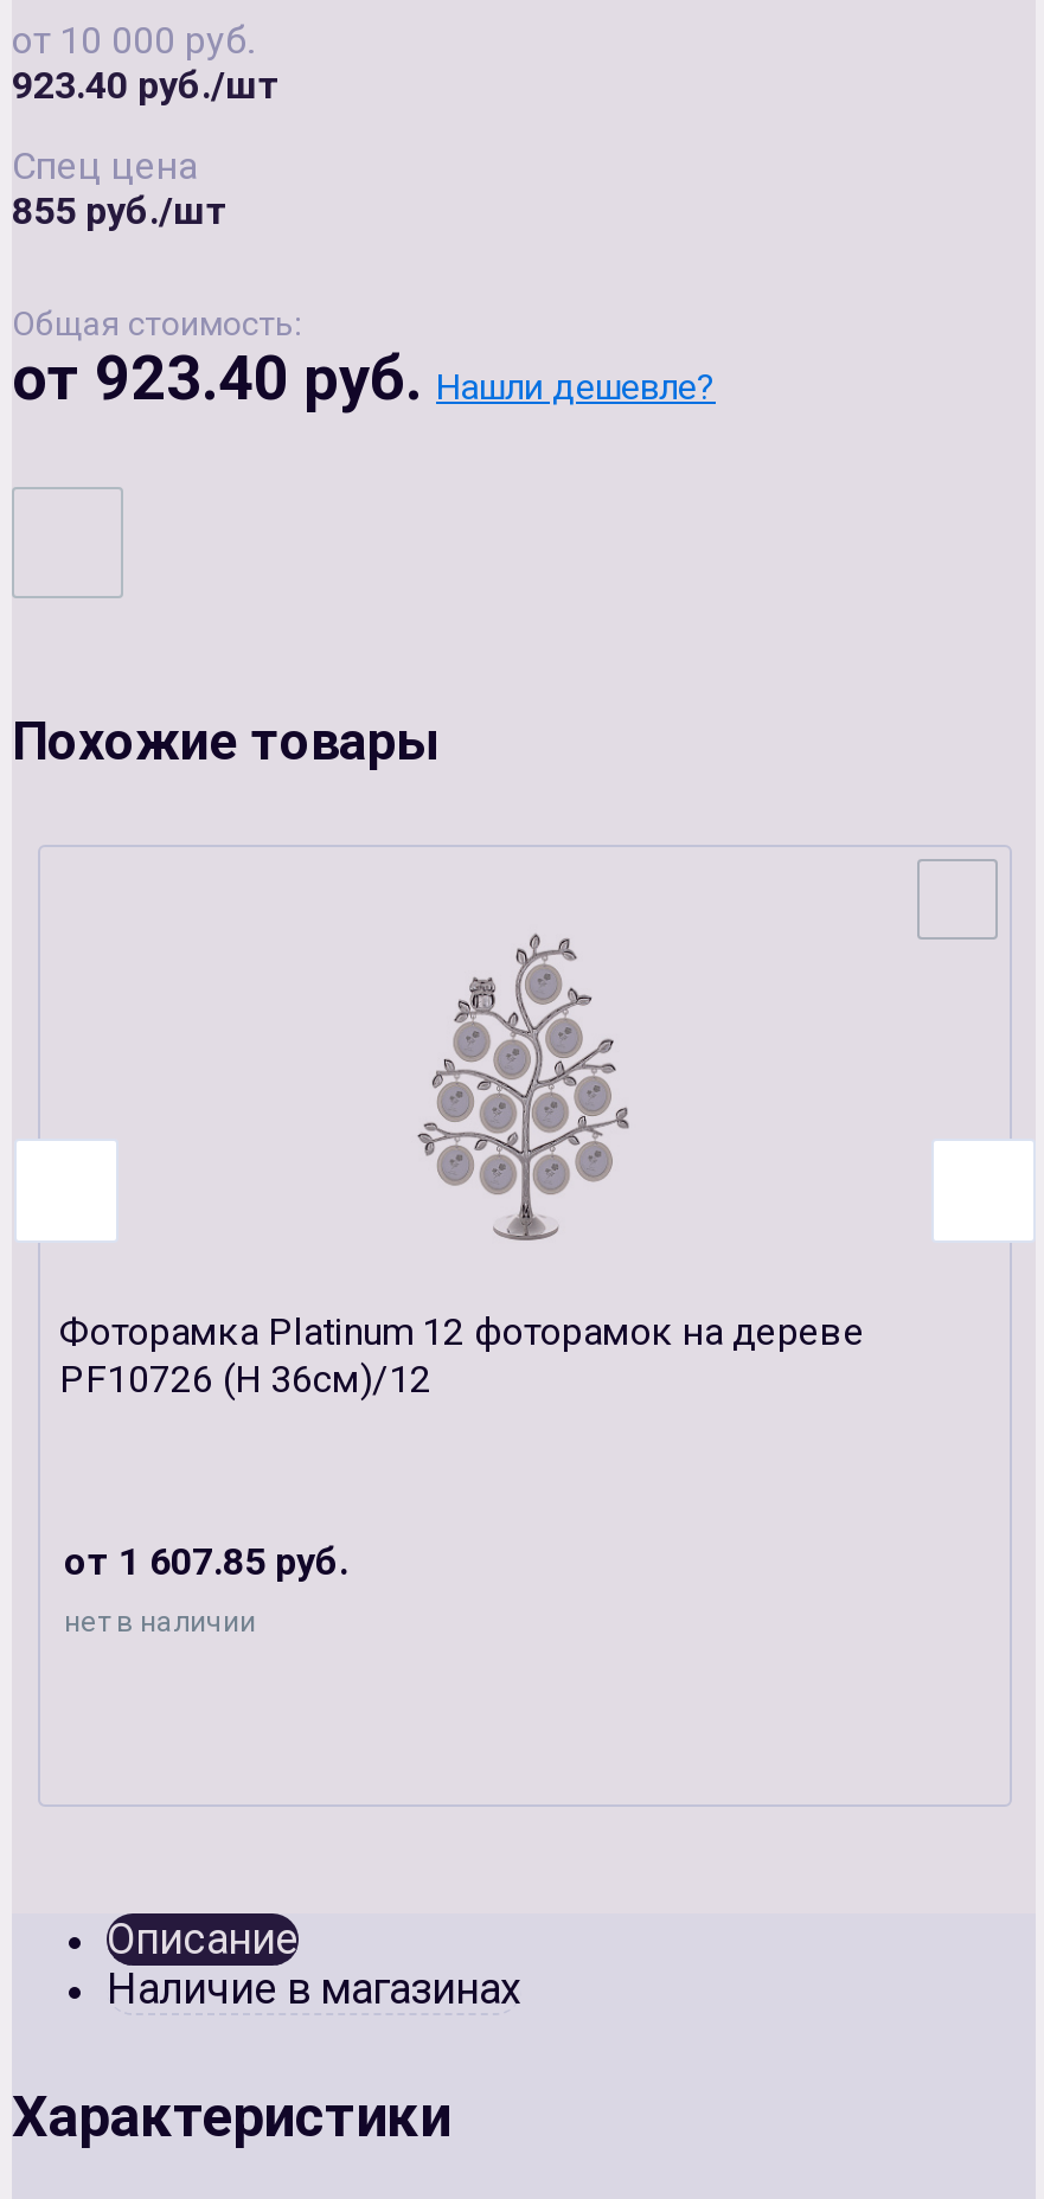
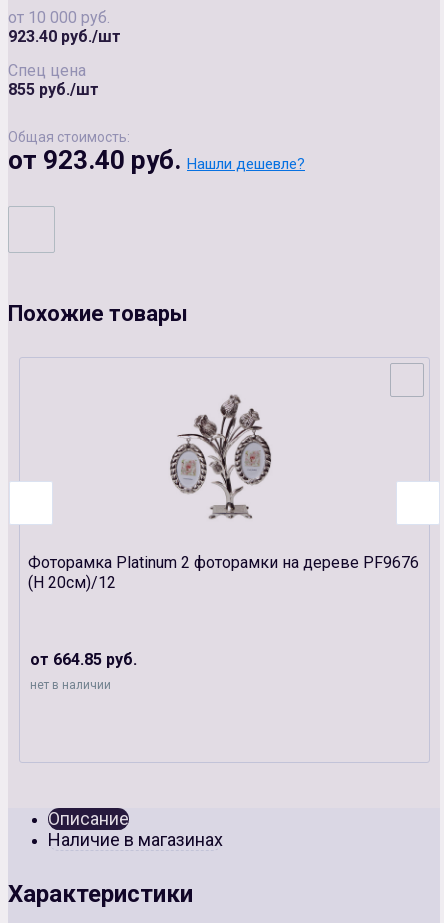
[59,935,865,1402] [image] | Фоторамка Platinum 12 фоторамок на дереве | PF10726 (Н 36см)/12 -> [28,394,419,592] [image] | Фоторамка Platinum 2 фоторамки на дереве PF9676 | (Н 20см)/12
[64,1540,348,1585] от 1 607.85 руб. -> [30,650,137,669] от 664.85 руб.

